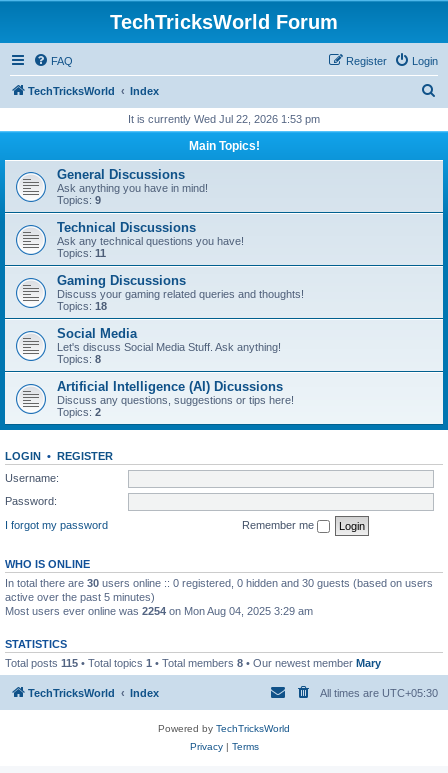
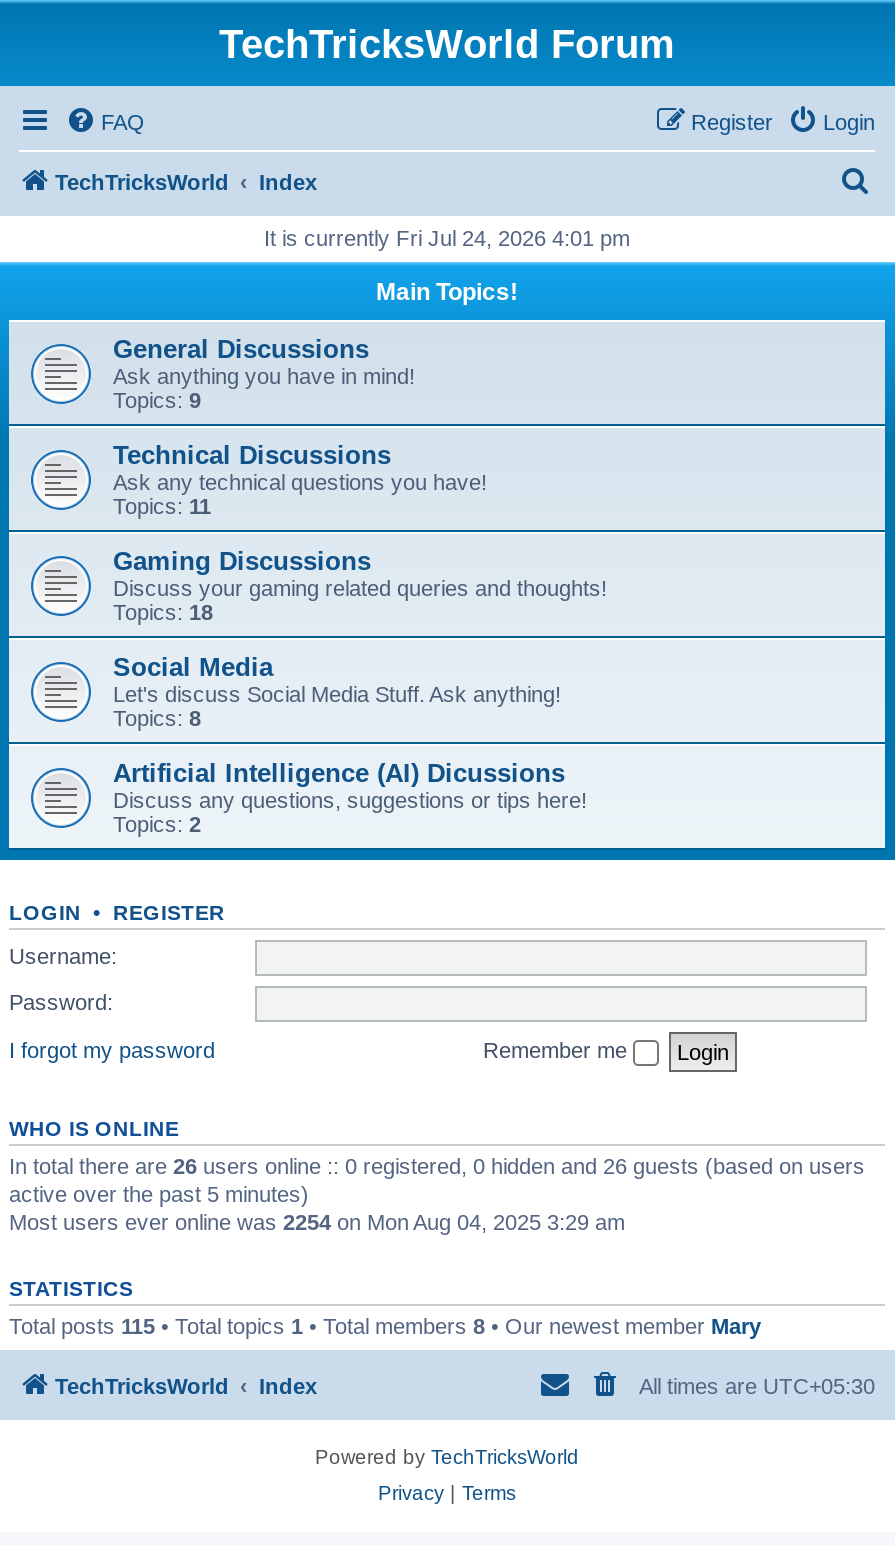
[128,113,320,125] It is currently Wed Jul 22, 2026 1:53 pm -> [264,226,630,250] It is currently Fri Jul 24, 2026 4:01 pm
[5,576,433,588] In total there are 30 users online :: 0 registered, 0 hidden and 30 guests (based on users -> [9,1153,865,1177] In total there are 26 users online :: 0 registered, 0 hidden and 26 guests (based on users

